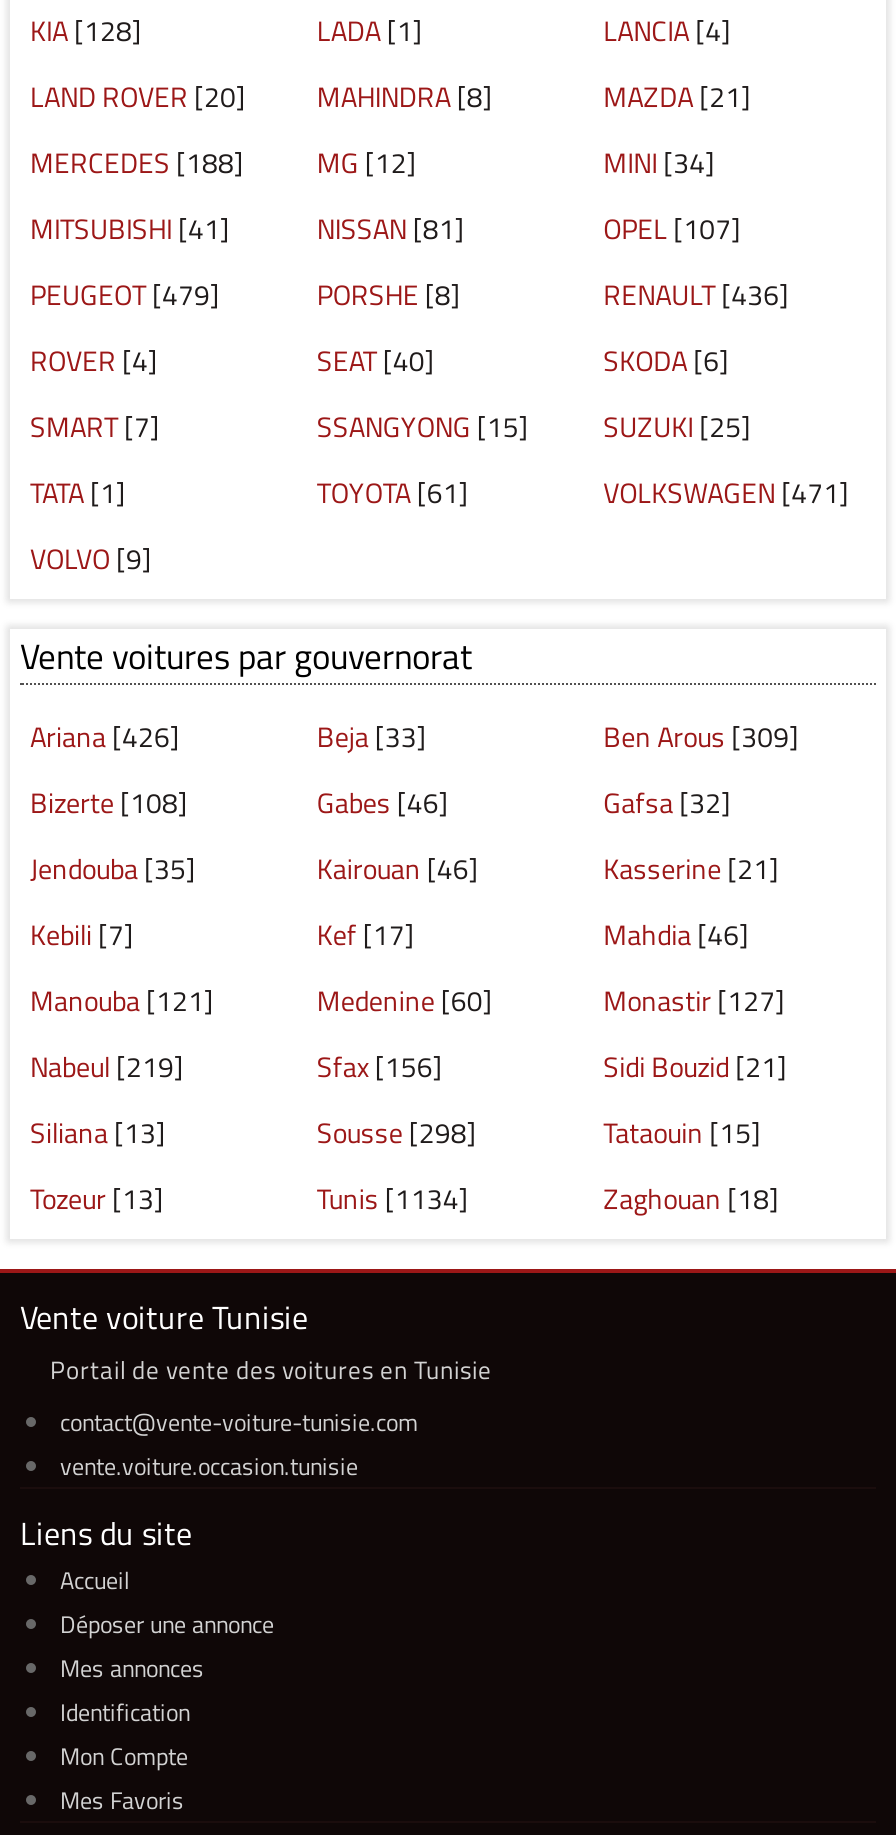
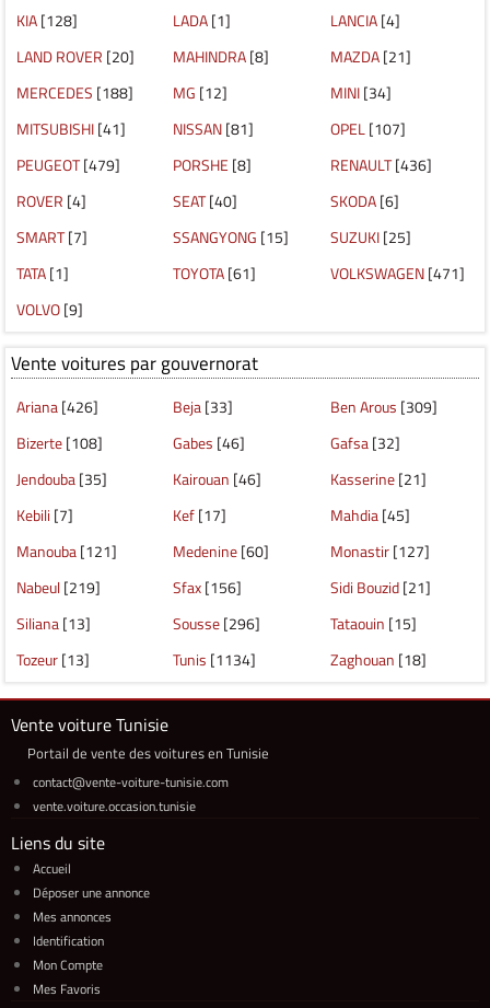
[603,913,749,955] Mahdia [46] -> [330,503,410,526] Mahdia [45]
[317,1111,477,1153] Sousse [298] -> [173,612,261,635] Sousse [296]

